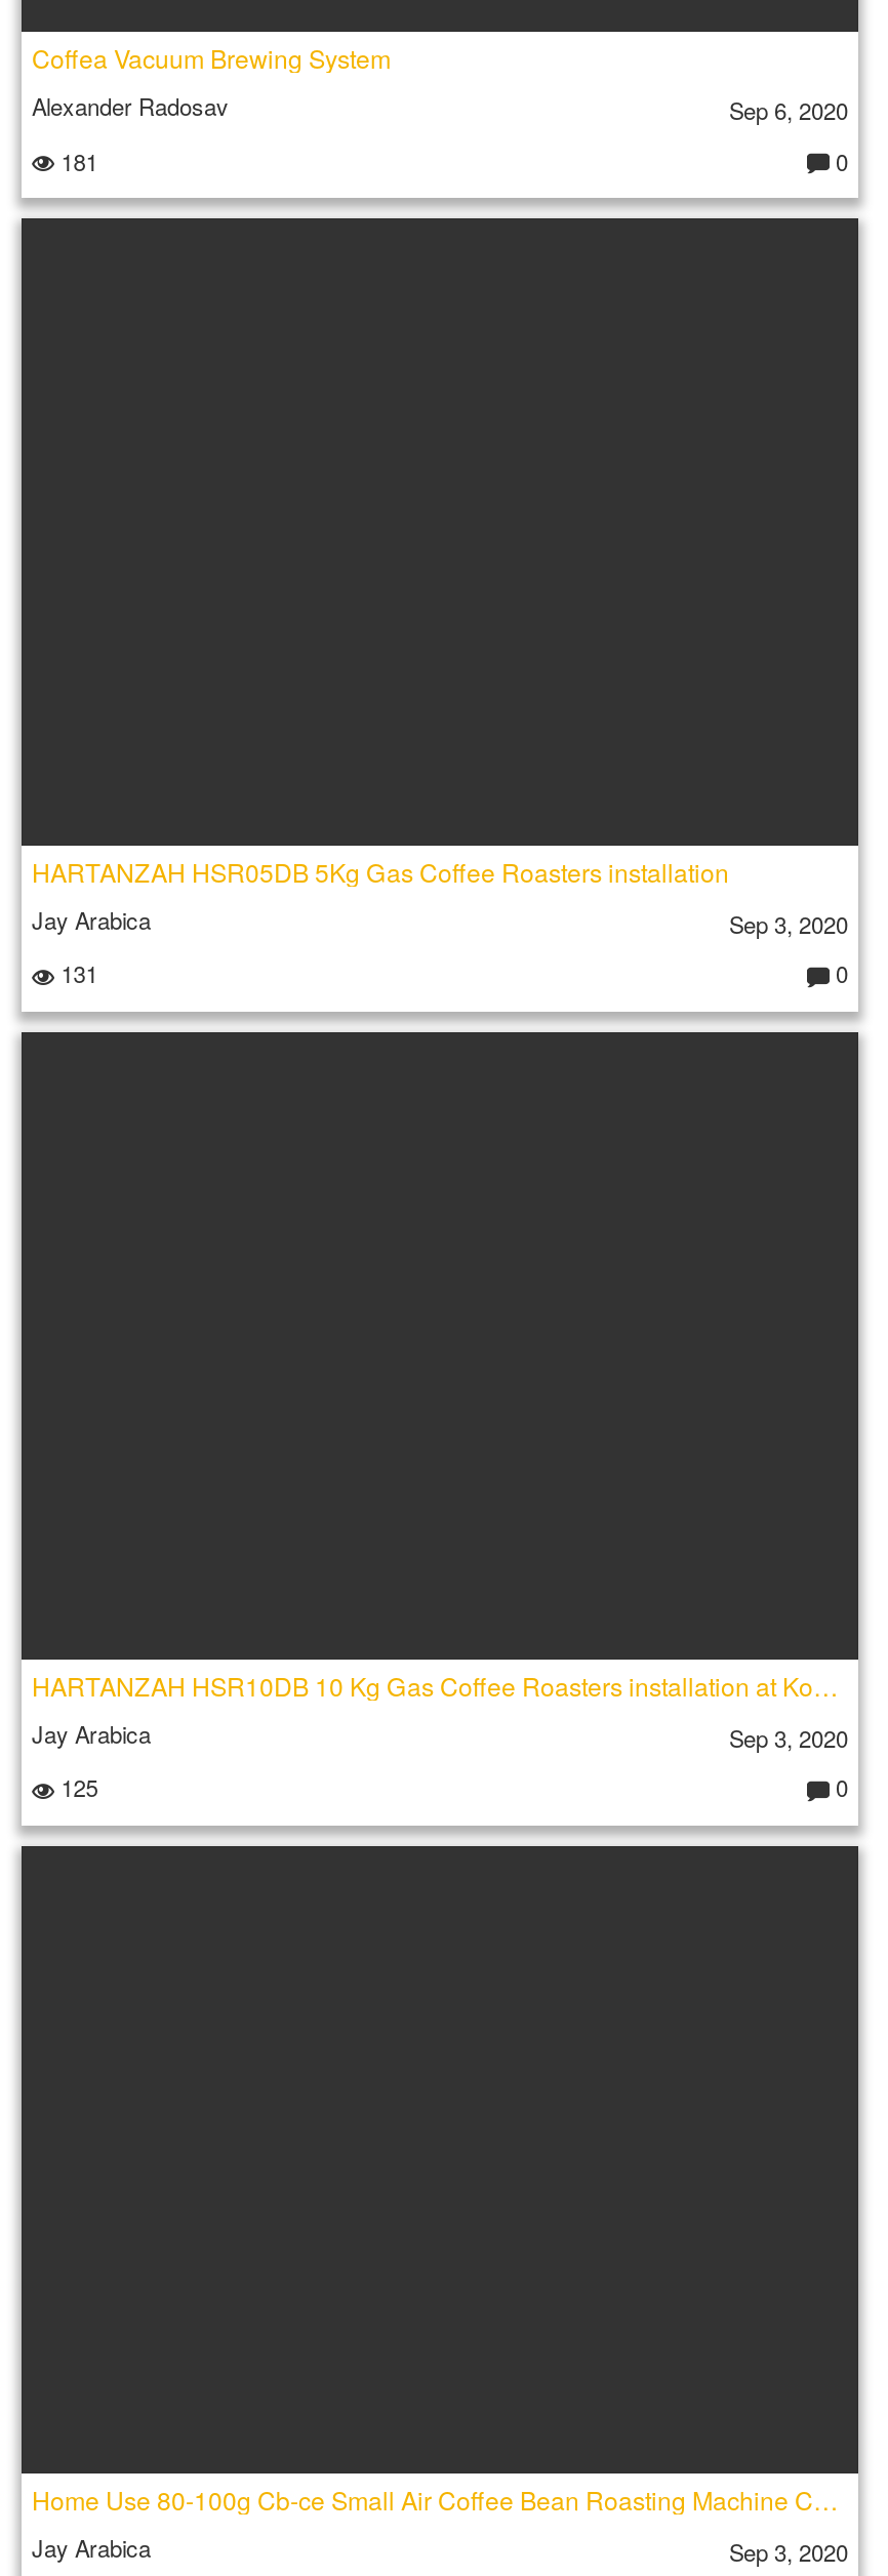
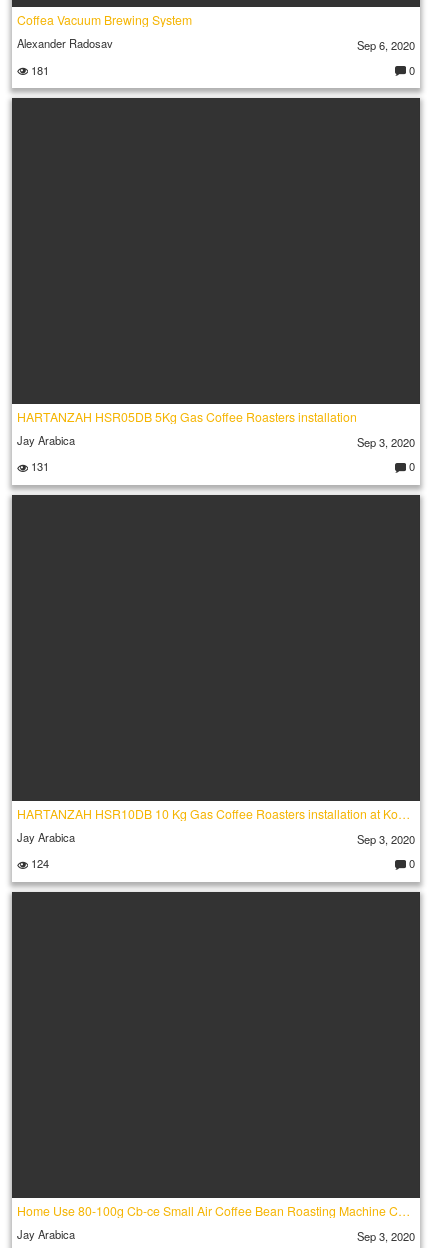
[55,1771,98,1804] 125 -> [28,855,49,871] 124

